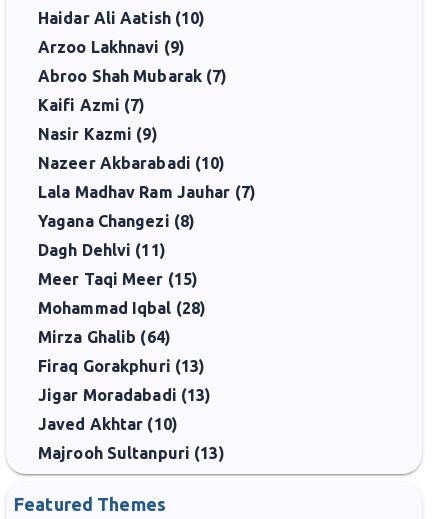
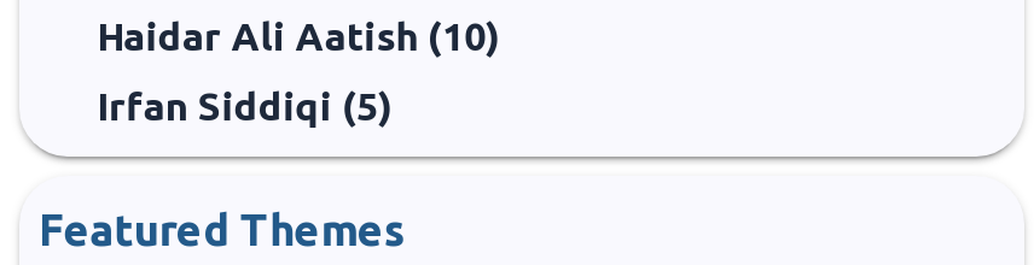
[38,38,256,462] Arzoo Lakhnavi (9) | Abroo Shah Mubarak (7) | Kaifi Azmi (7) | Nasir Kazmi (9) | Nazeer Akbarabadi (10) | Lala Madhav Ram Jauhar (7) | Yagana Changezi (8) | Dagh Dehlvi (11) | Meer Taqi Meer (15) | Mohammad Iqbal (28) | Mirza Ghalib (64) | Firaq Gorakphuri (13) | Jigar Moradabadi (13) | Javed Akhtar (10) | Majrooh Sultanpuri (13) -> [97,84,394,128] Irfan Siddiqi (5)

